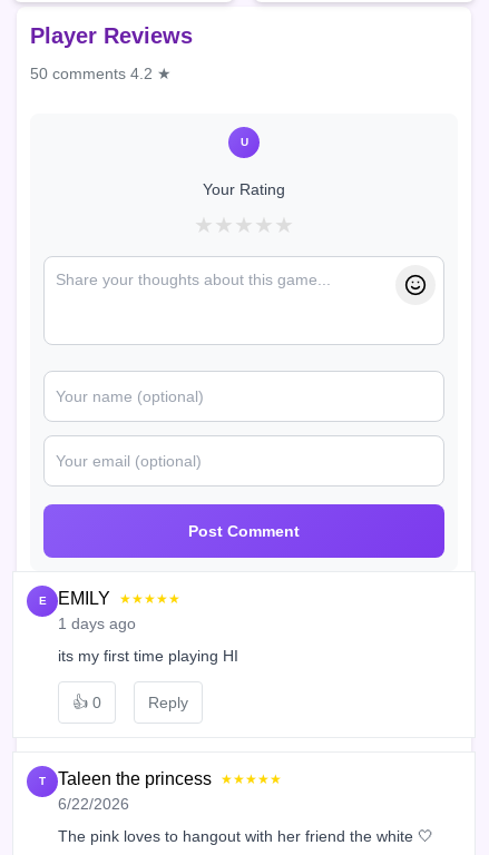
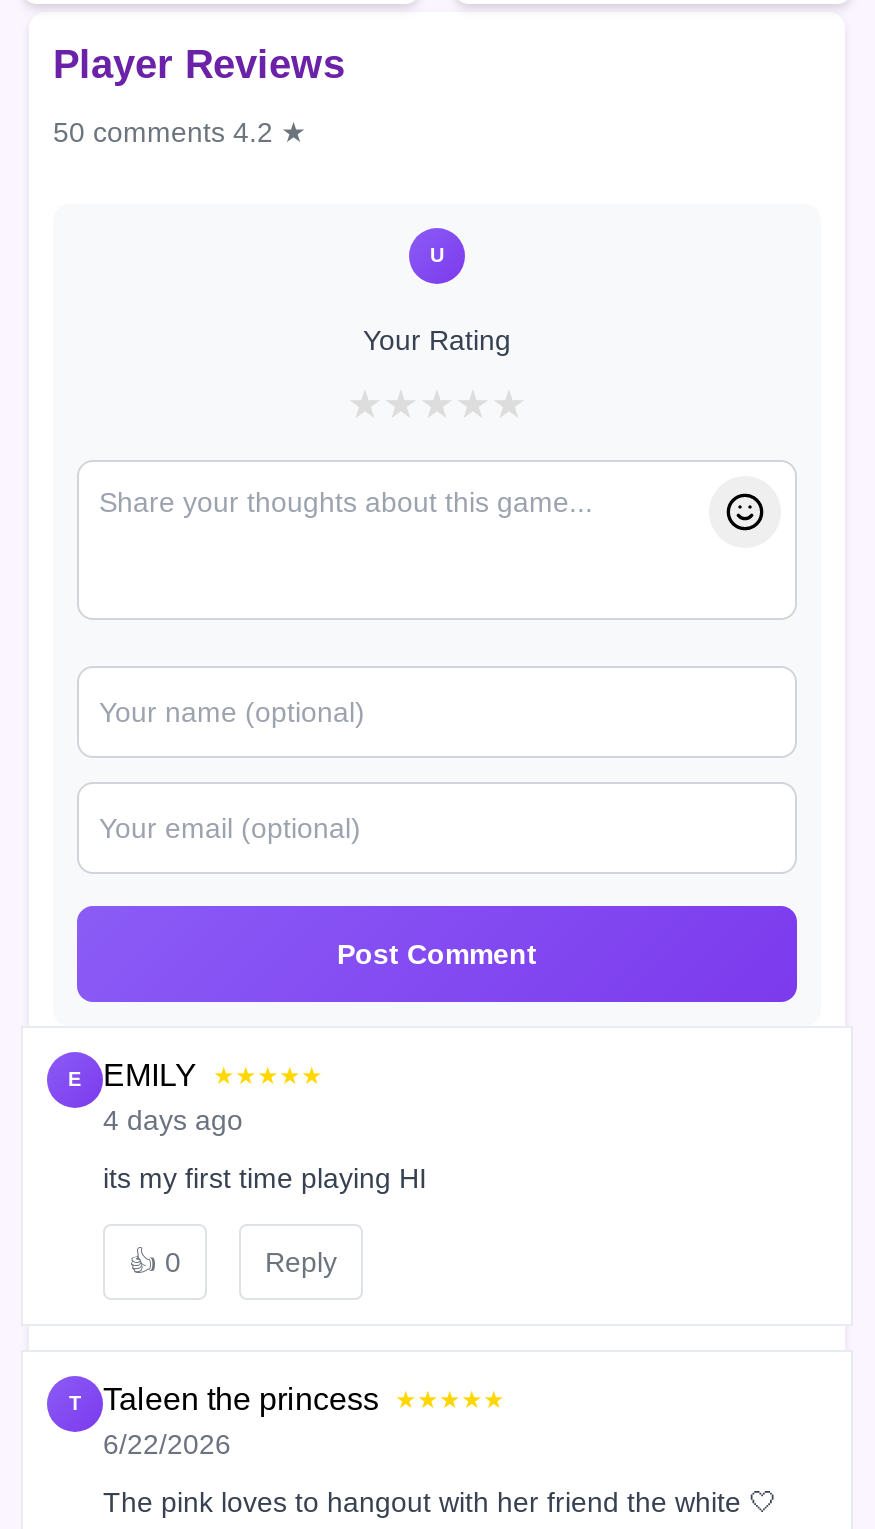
[58,614,136,632] 1 days ago -> [103,1104,243,1136] 4 days ago

